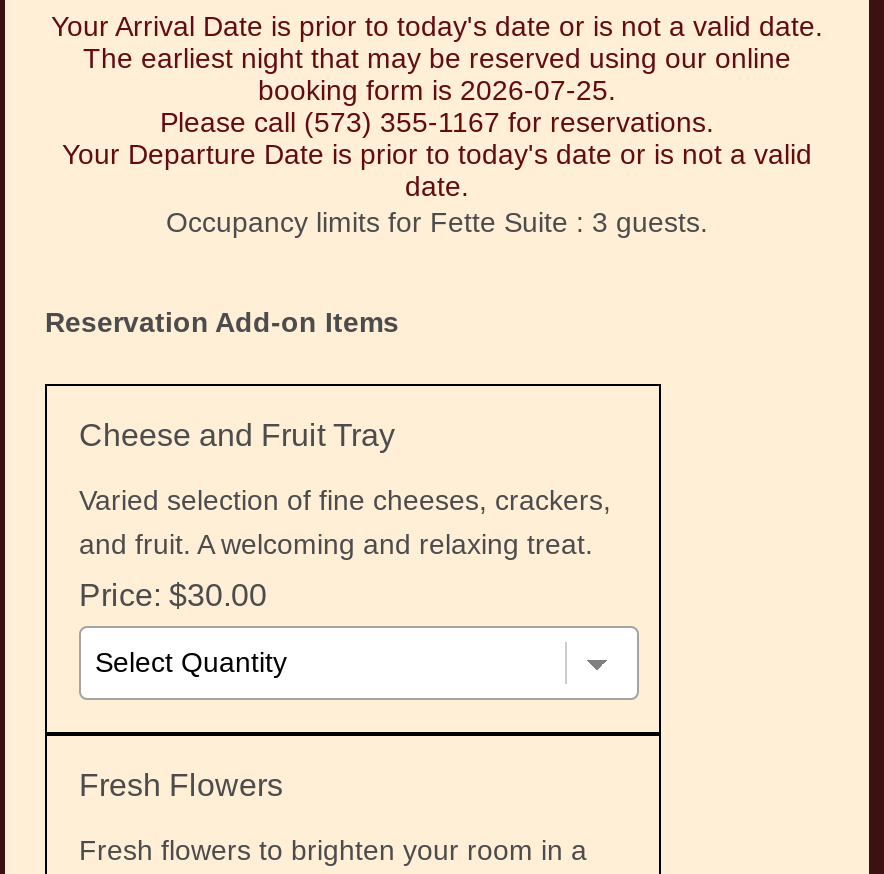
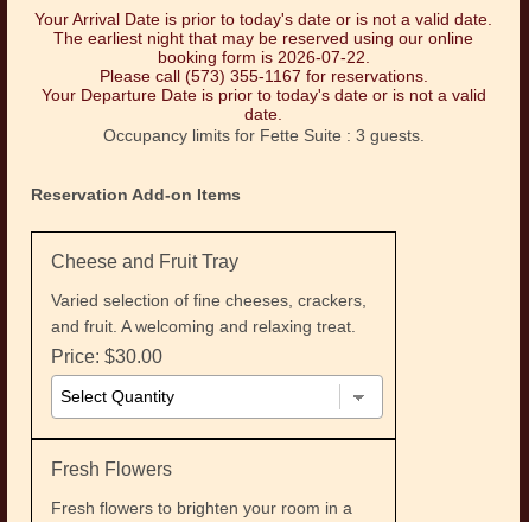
[258,74,616,106] booking form is 2026-07-25. -> [157,47,369,66] booking form is 2026-07-22.

